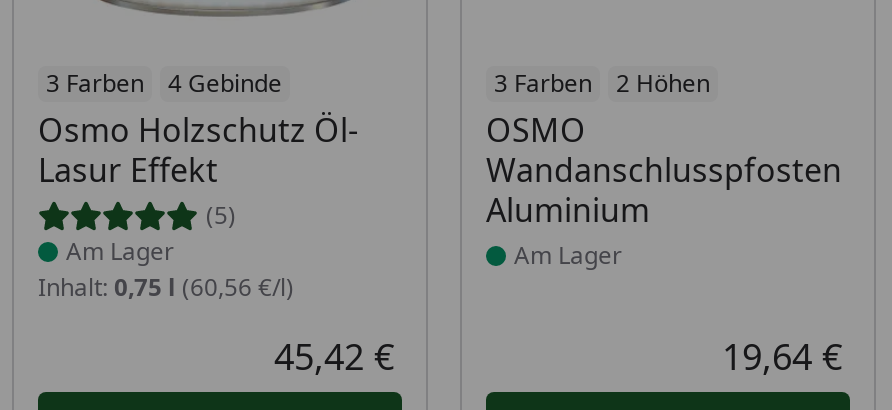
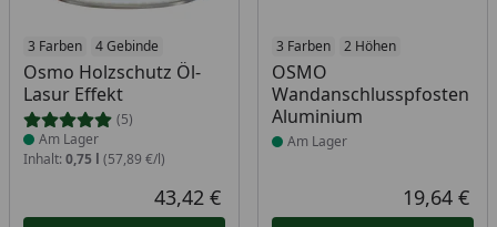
[38,270,294,304] Inhalt: 0,75 l (60,56 €/l) -> [23,149,165,168] Inhalt: 0,75 l (57,89 €/l)
[274,332,394,380] 45,42 € -> [154,184,221,210] 43,42 €

